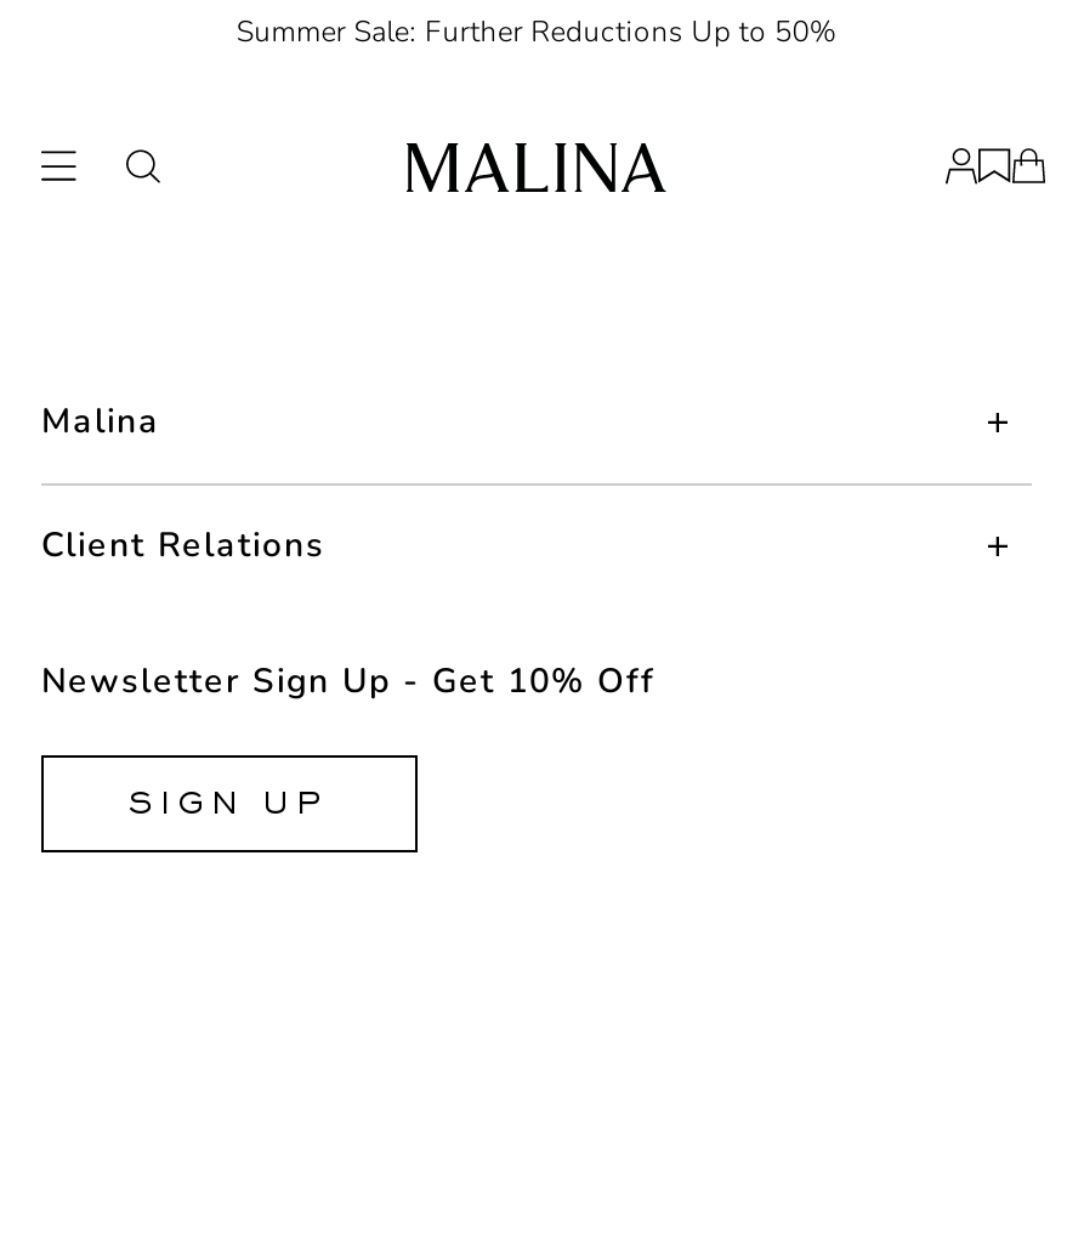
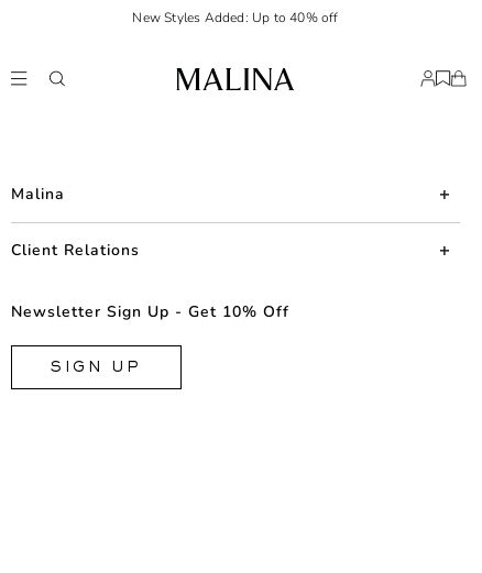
[236,12,837,51] Summer Sale: Further Reductions Up to 50% -> [132,9,339,26] New Styles Added: Up to 40% off

